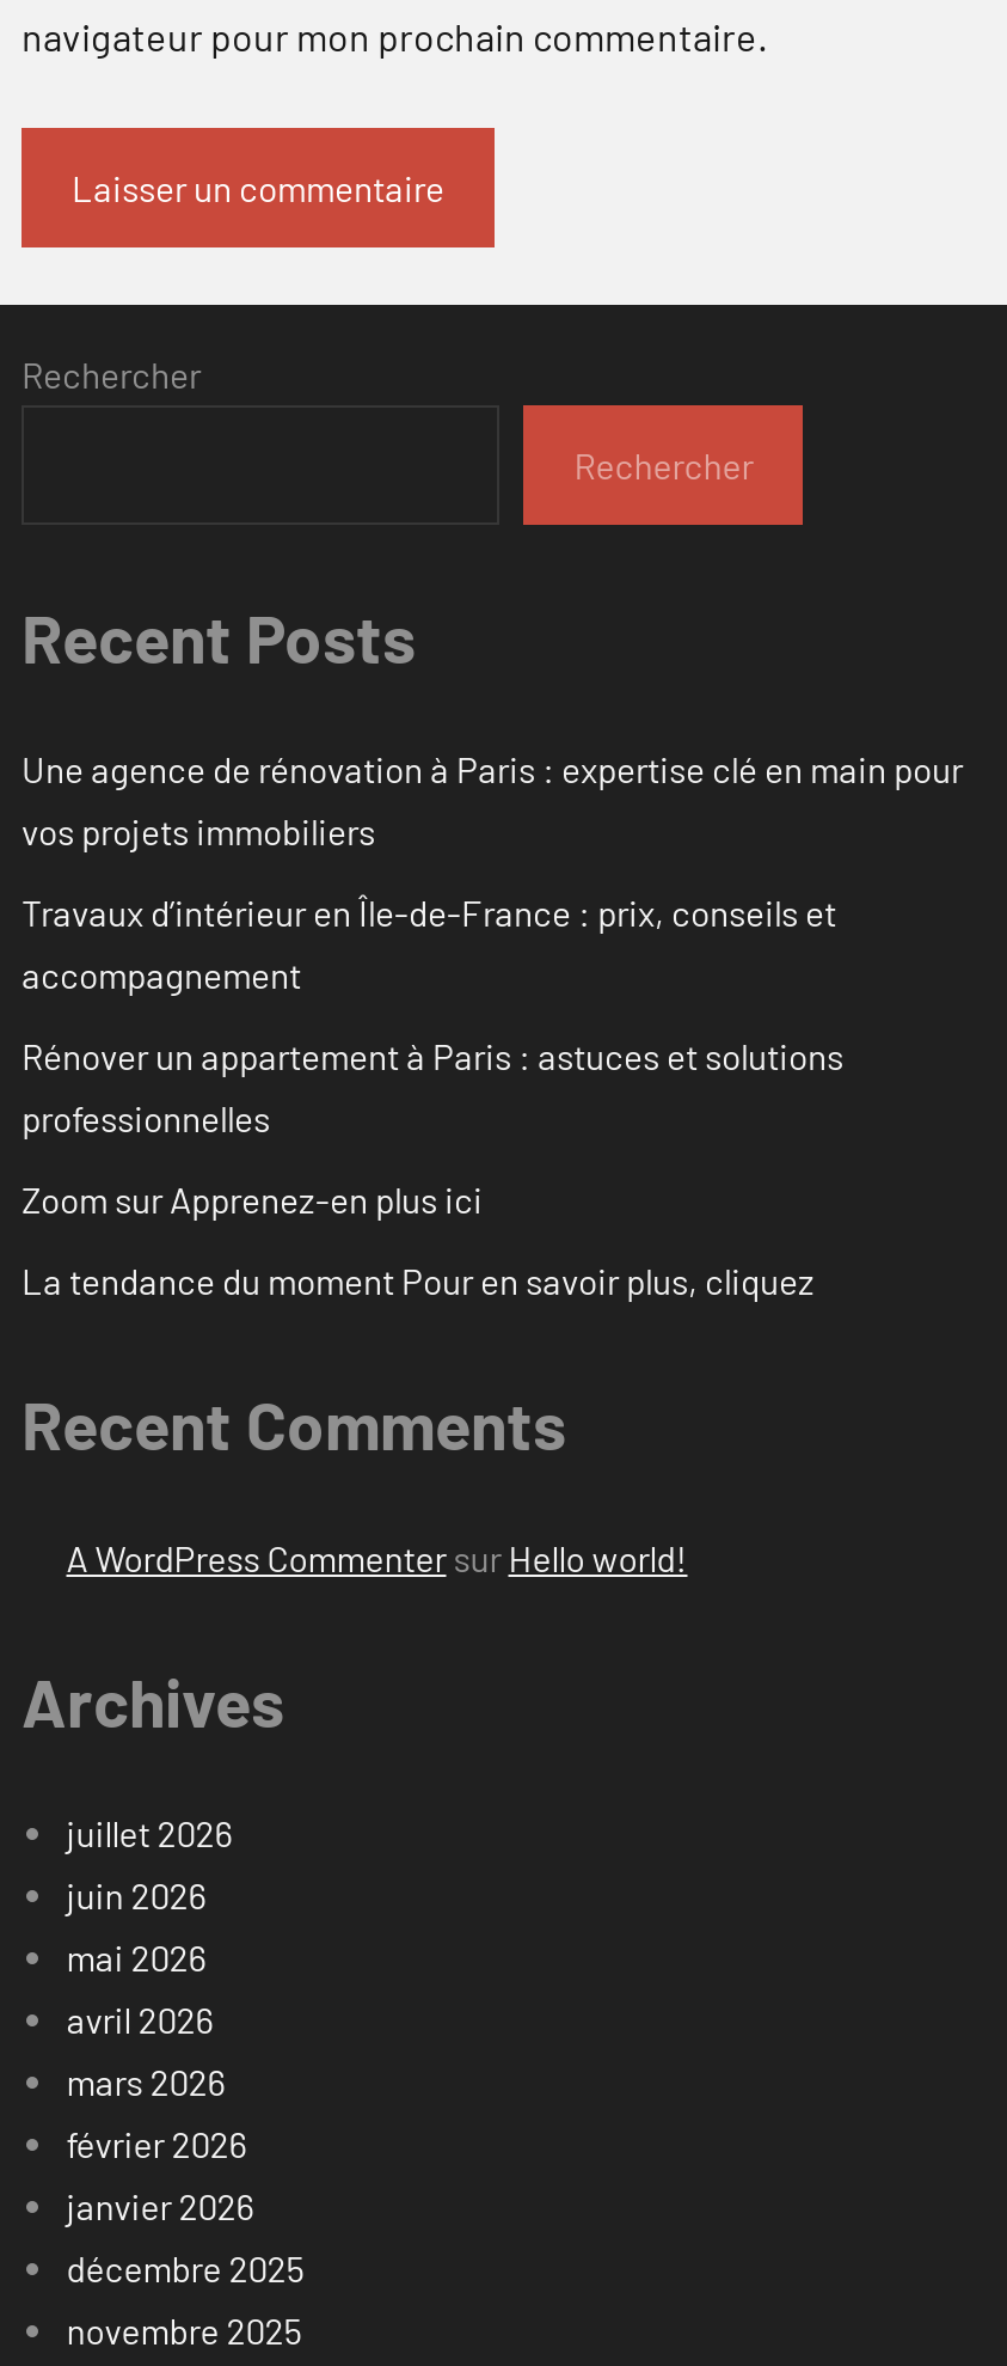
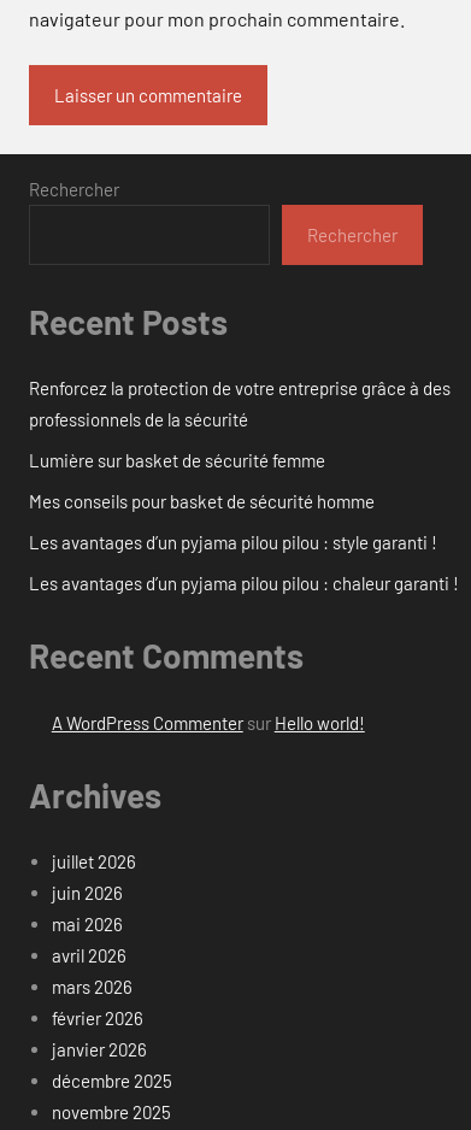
[22,748,963,853] Une agence de rénovation à Paris : expertise clé en main pour | vos projets immobiliers -> [29,377,451,430] Renforcez la protection de votre entreprise grâce à des | professionnels de la sécurité
[22,891,836,997] Travaux d’intérieur en Île-de-France : prix, conseils et | accompagnement -> [29,450,325,471] Lumière sur basket de sécurité femme
[22,1035,843,1140] Rénover un appartement à Paris : astuces et solutions | professionnelles -> [29,491,375,512] Mes conseils pour basket de sécurité homme
[22,1178,483,1221] Zoom sur Apprenez-en plus ici -> [29,532,437,553] Les avantages d’un pyjama pilou pilou : style garanti !
[22,1260,815,1303] La tendance du moment Pour en savoir plus, cliquez -> [29,573,459,594] Les avantages d’un pyjama pilou pilou : chaleur garanti !

